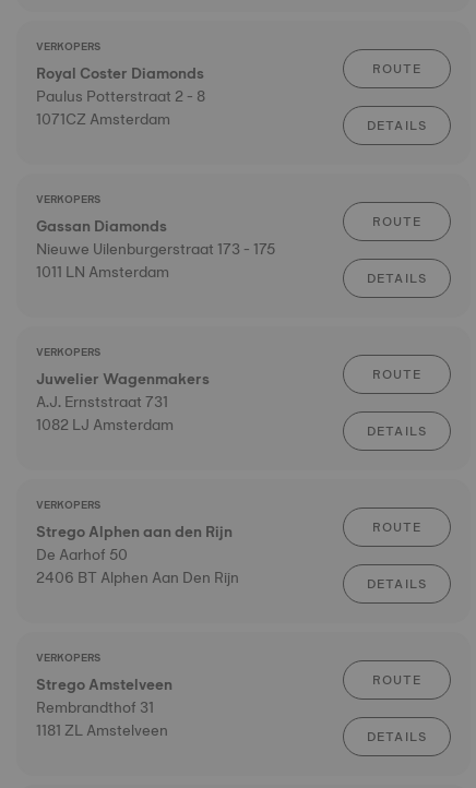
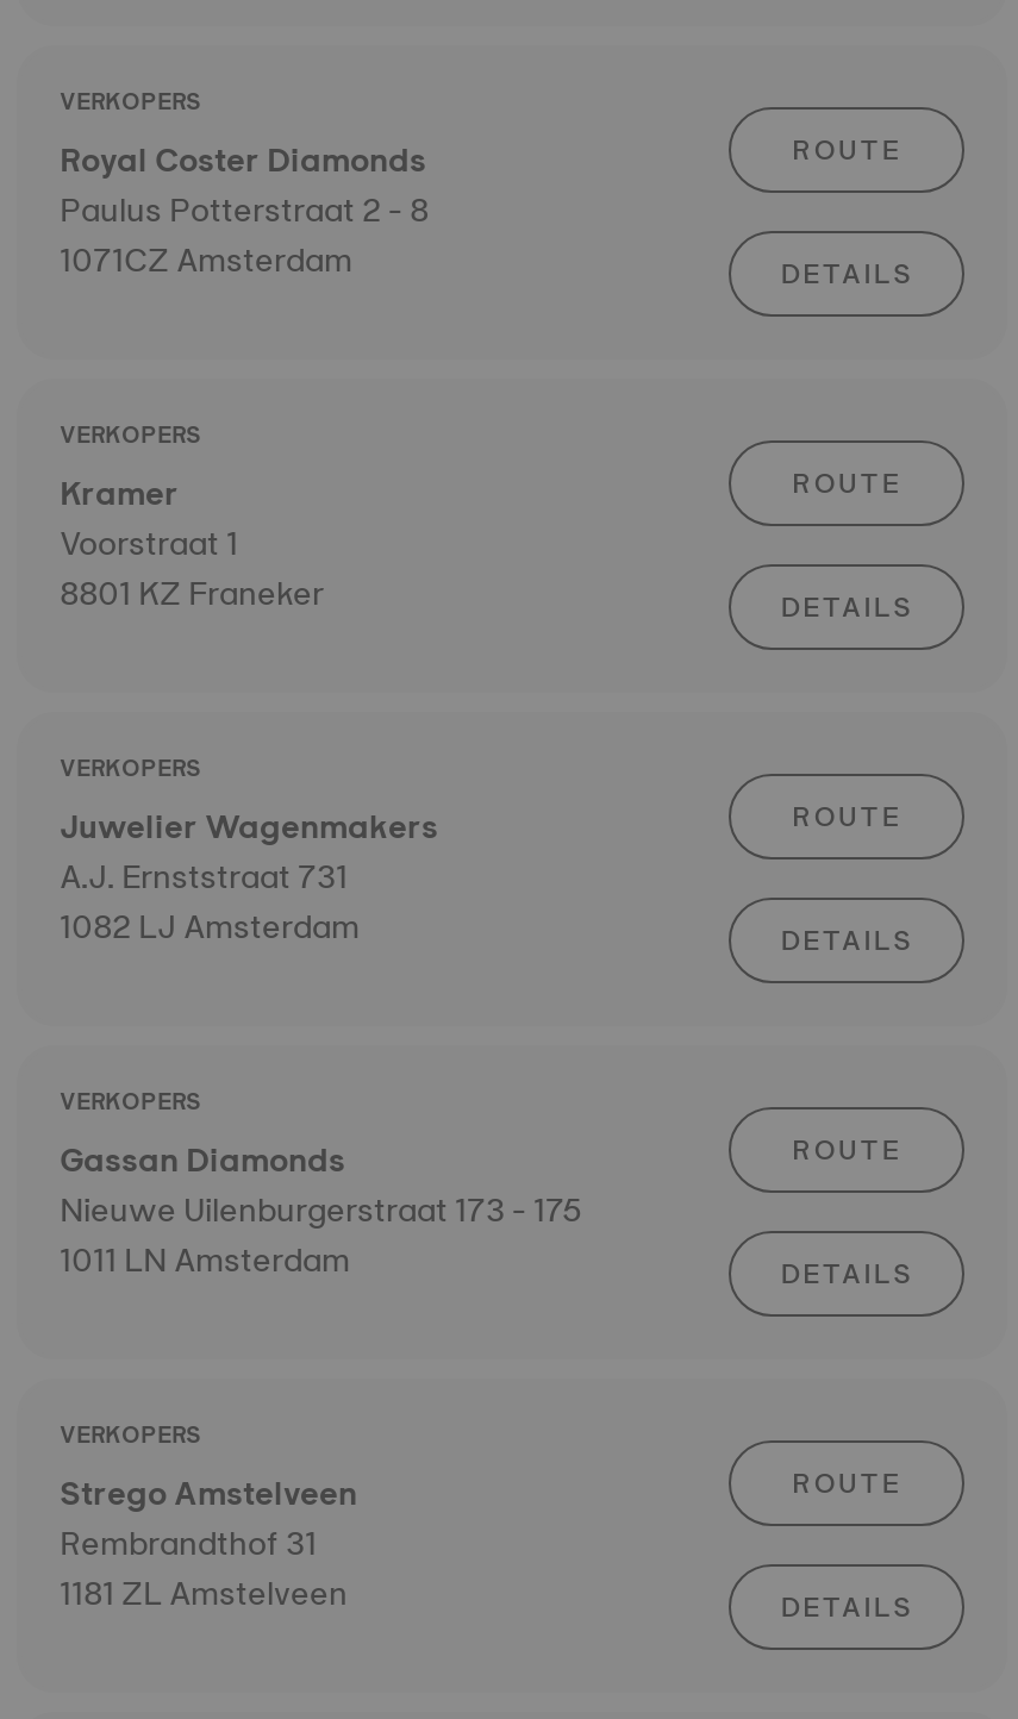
moved [36,213,275,285] -> [60,1131,581,1288]: Gassan Diamonds | Nieuwe Uilenburgerstraat 173 - 175 | 1011 LN Amsterdam
none -> [60,464,324,621] Kramer | Voorstraat 1 | 8801 KZ Franeker
[36,518,239,590] Strego Alphen aan den Rijn | De Aarhof 50 | 2406 BT Alphen Aan Den Rijn -> none

